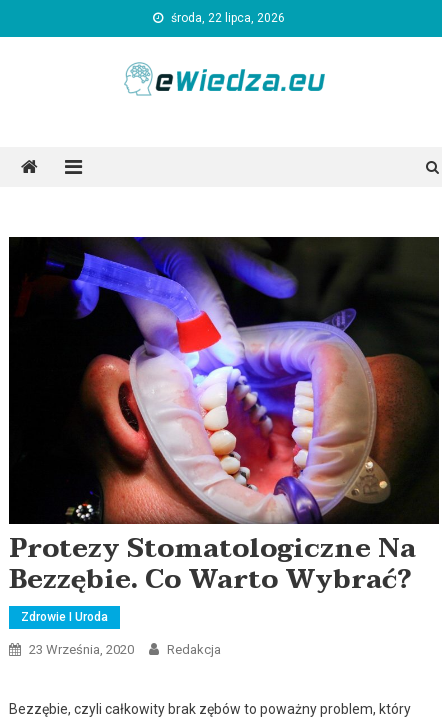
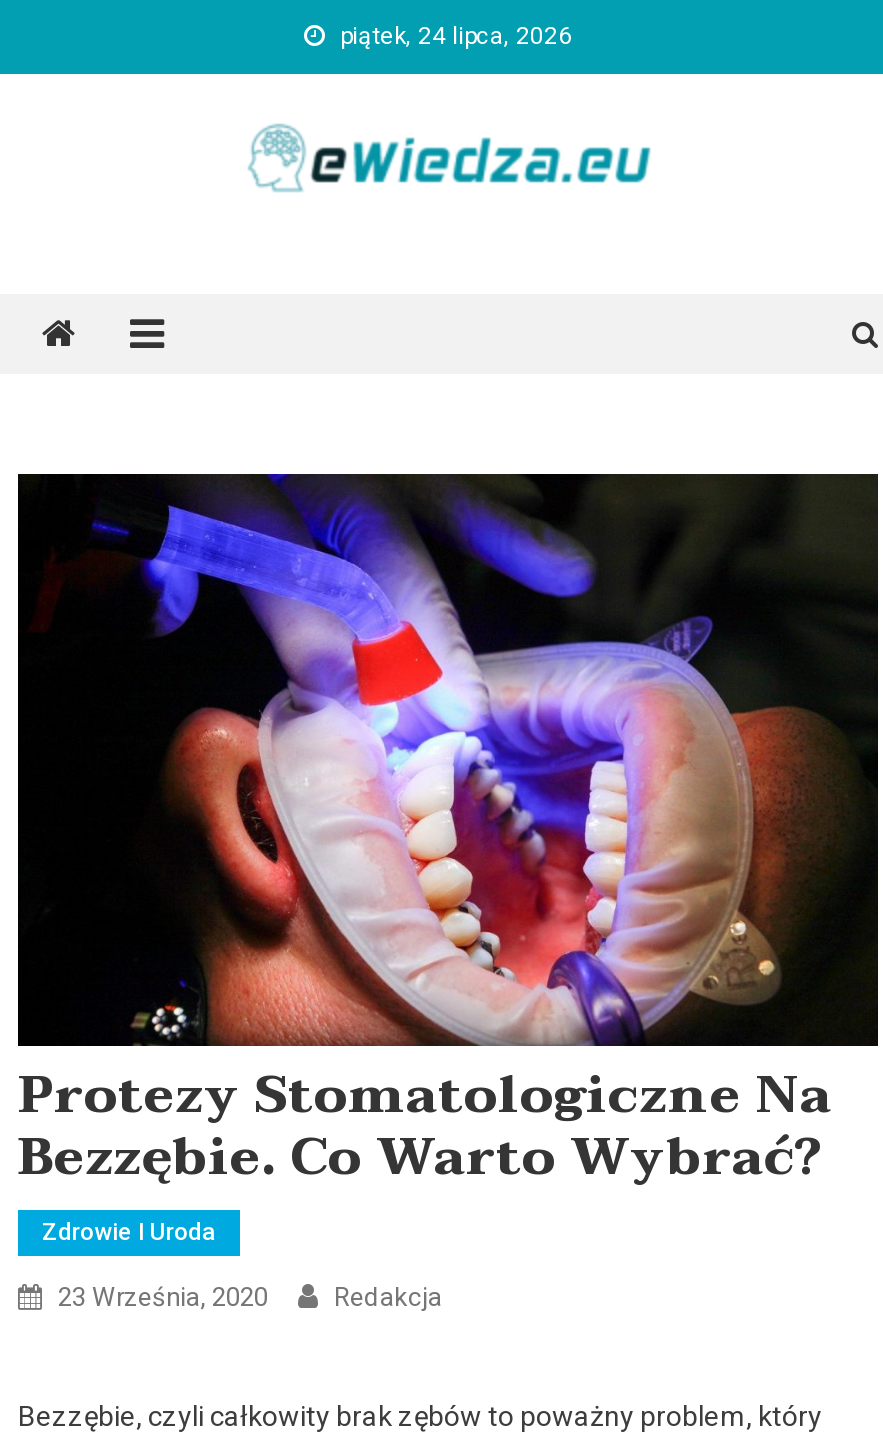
[171,11,285,25] środa, 22 lipca, 2026 -> [340,22,572,50] piątek, 24 lipca, 2026

